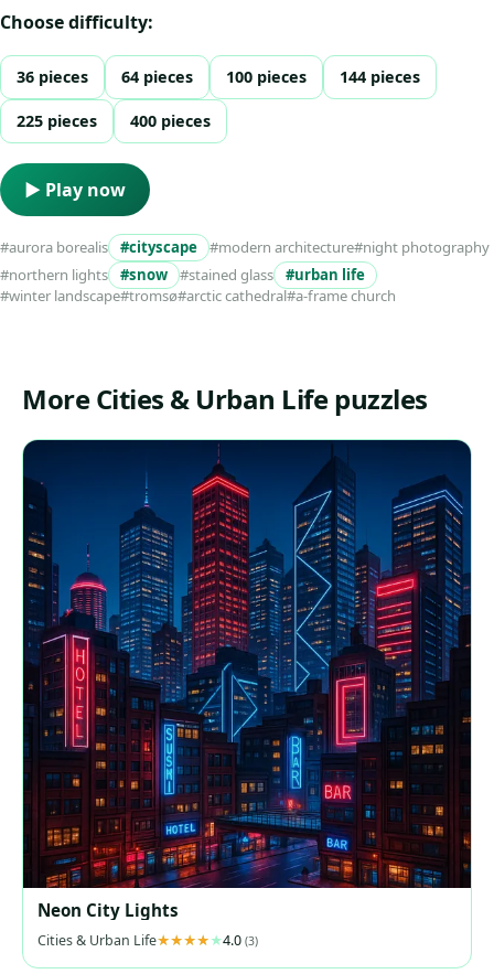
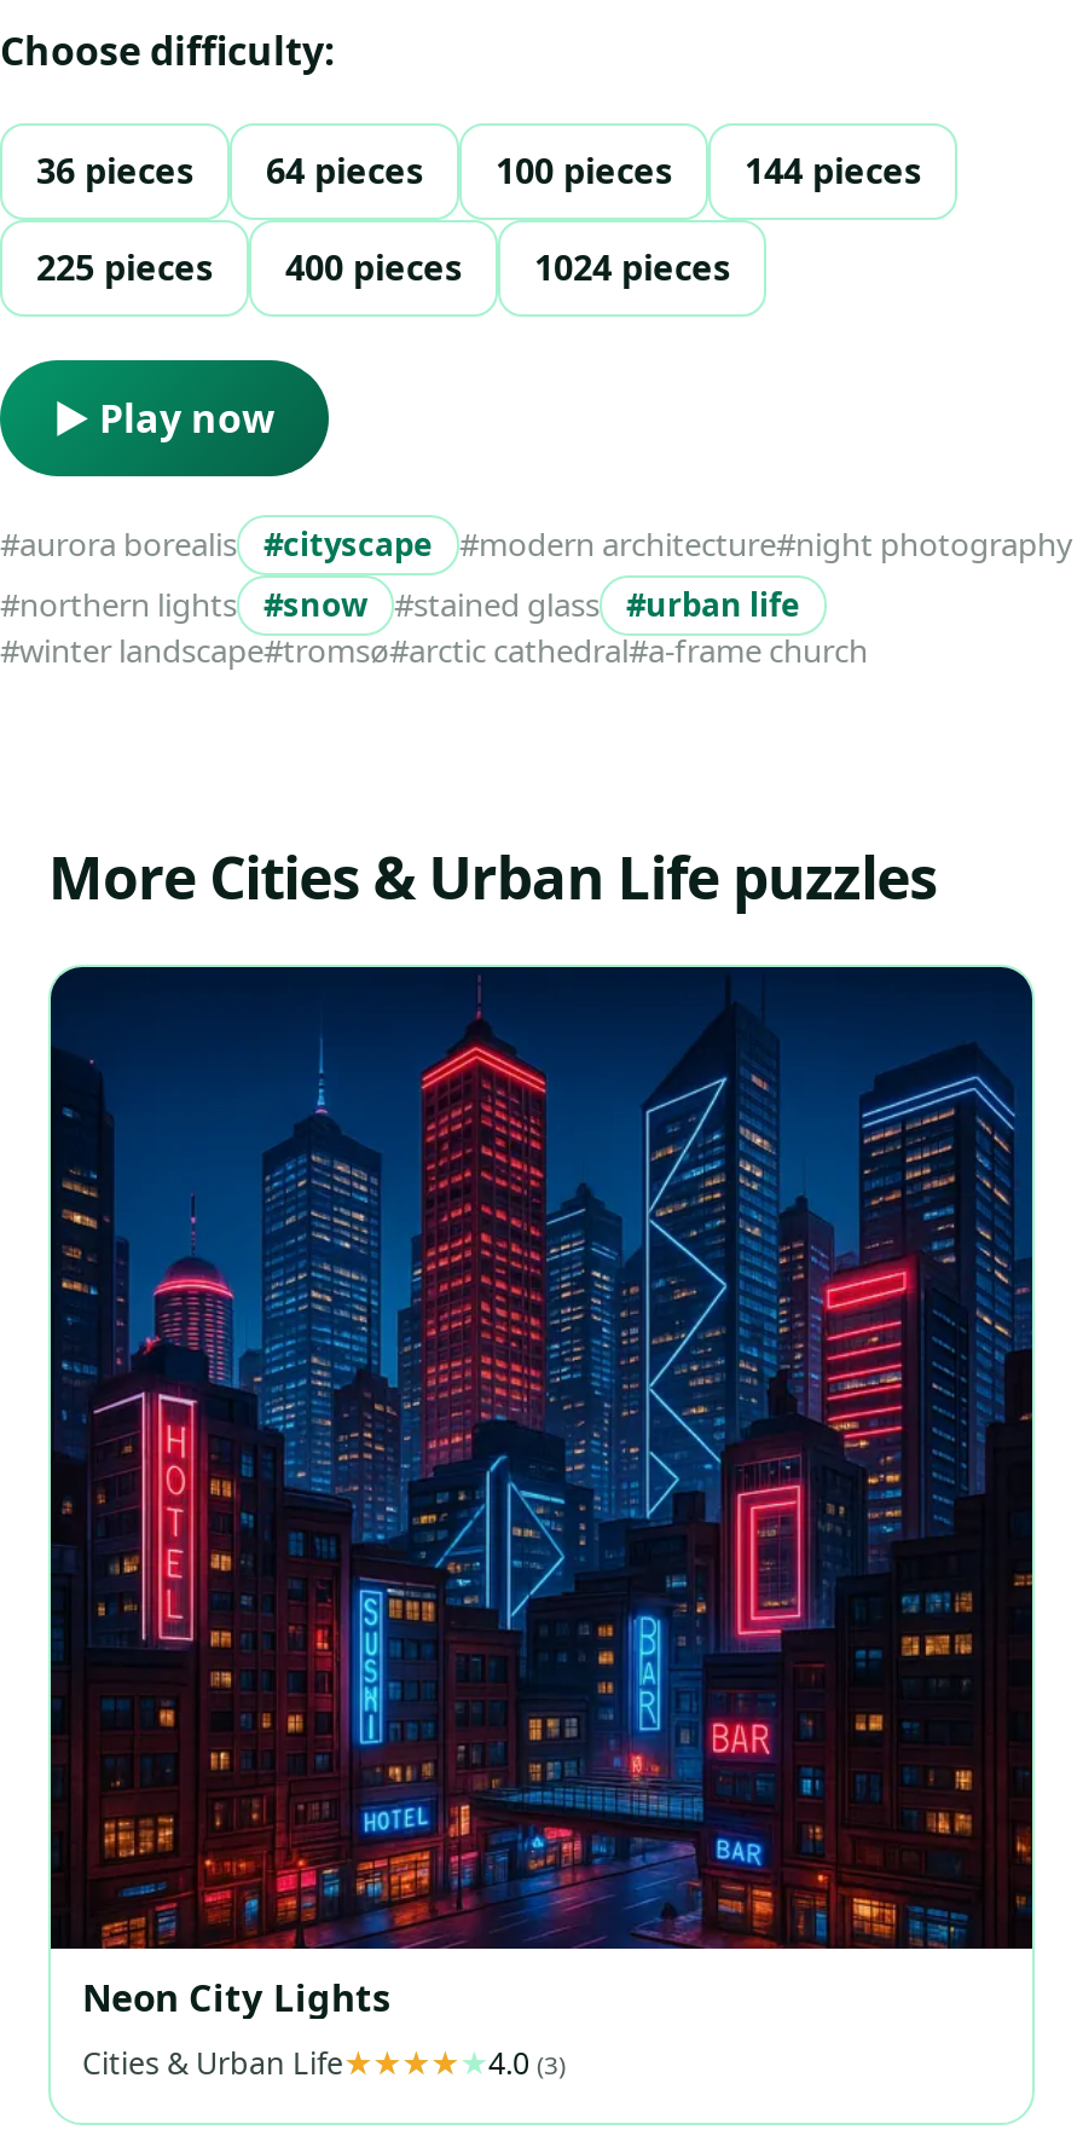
none -> [534,245,730,291] 1024 pieces

